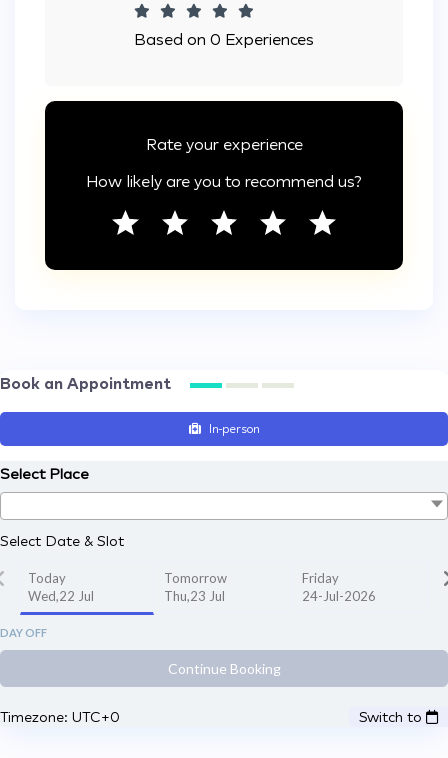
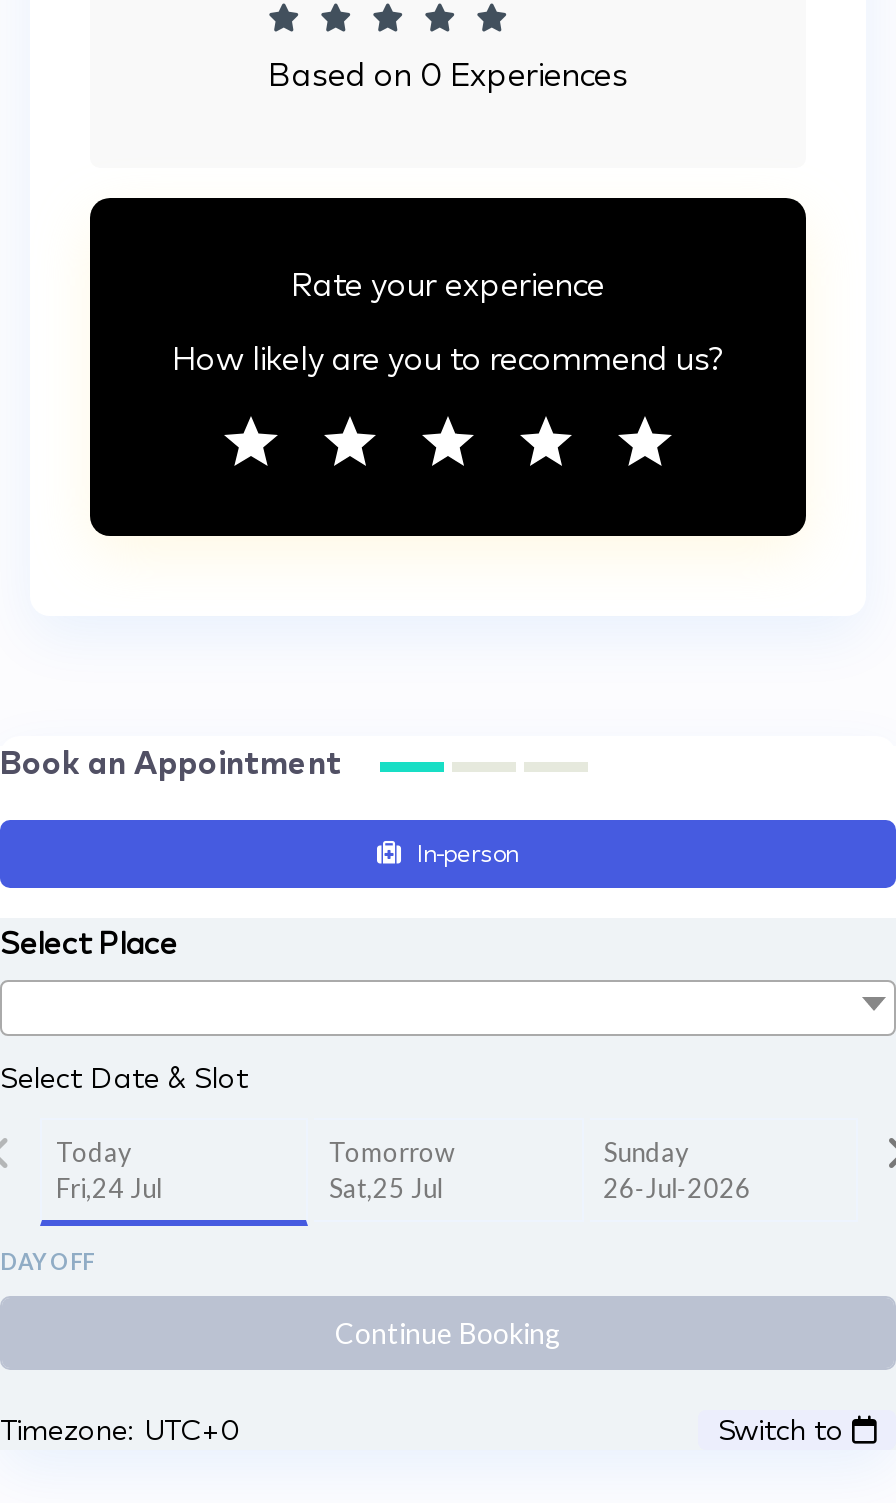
[302,570,376,604] Friday | 24-Jul-2026 -> [603,1136,751,1204] Sunday | 26-Jul-2026
[28,588,94,604] Wed,22 Jul -> [56,1172,162,1204] Fri,24 Jul
[164,588,225,604] Thu,23 Jul -> [329,1172,443,1204] Sat,25 Jul

